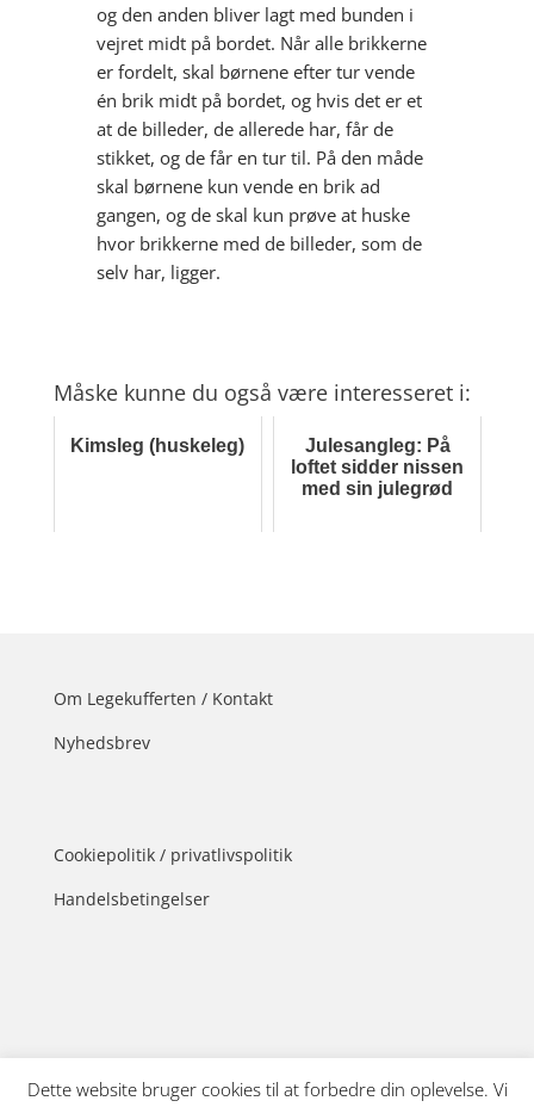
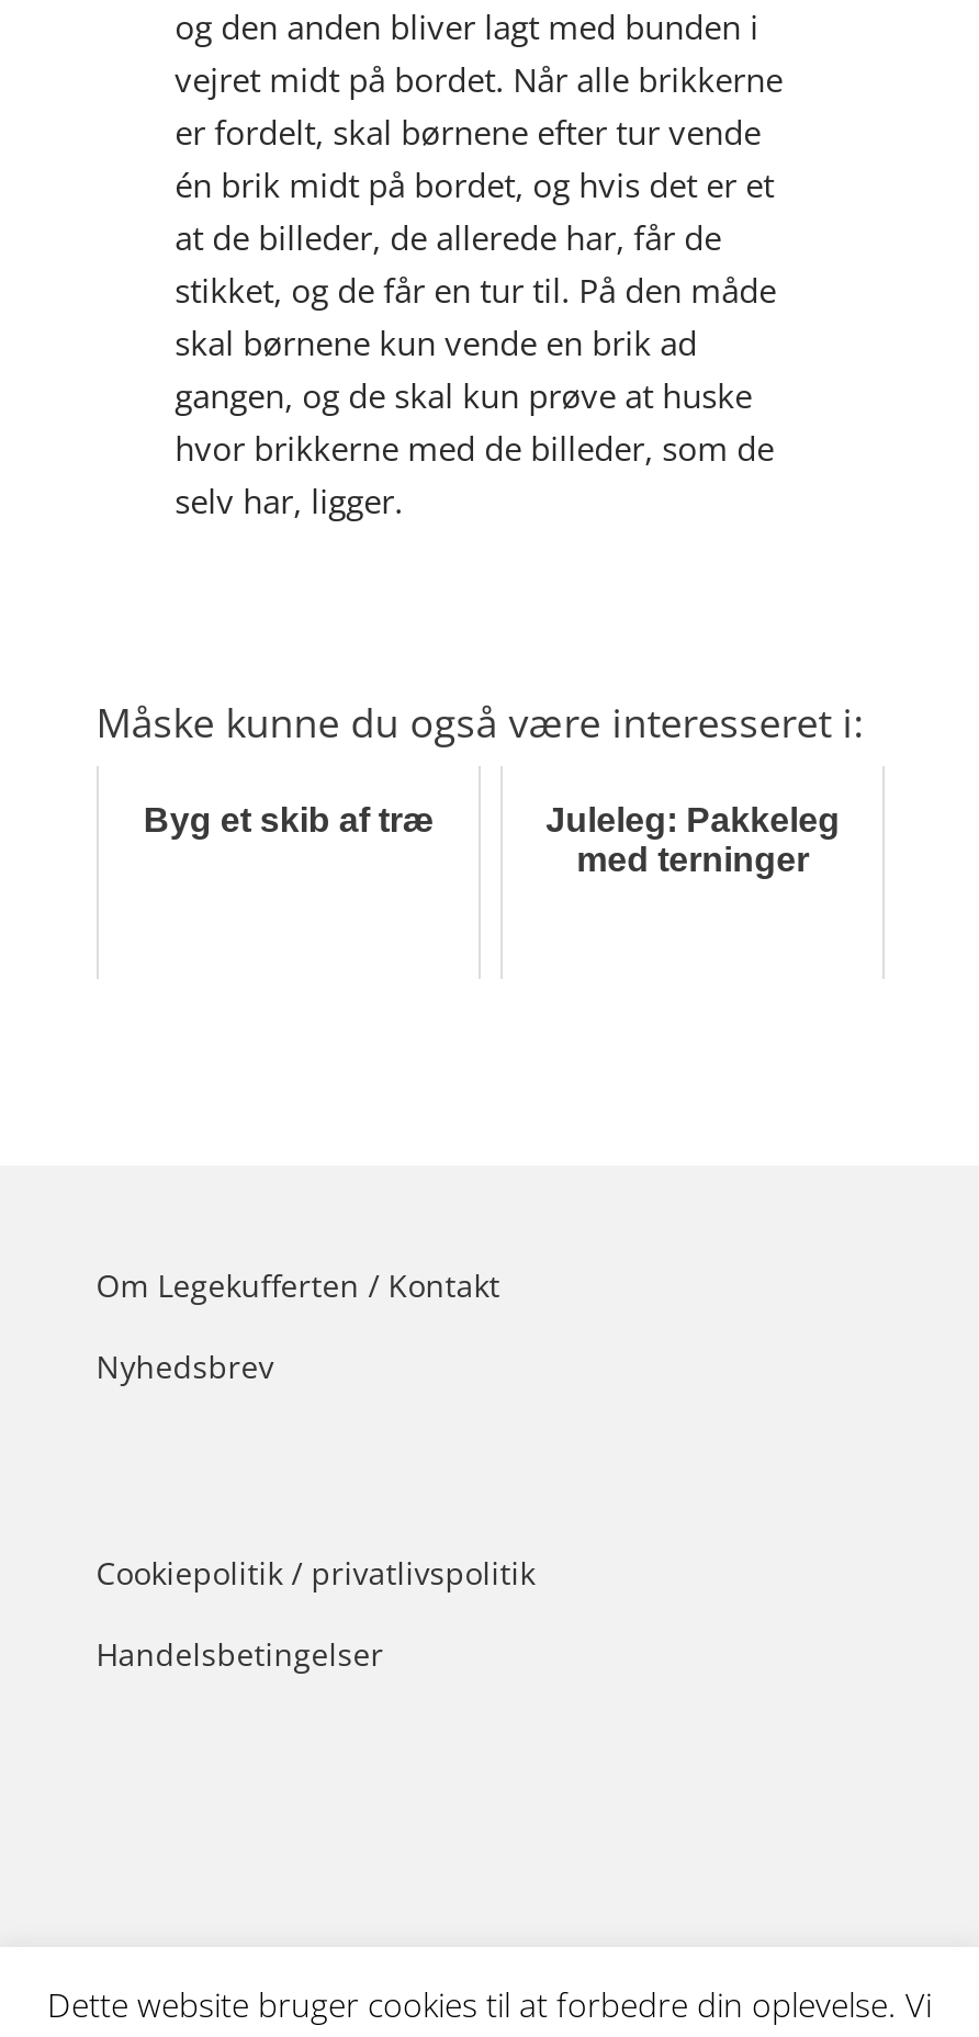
[71,435,464,499] Kimsleg (huskeleg) | Julesangleg: På | loftet sidder nissen | med sin julegrød -> [144,801,840,878] Byg et skib af træ | Juleleg: Pakkeleg | med terninger

